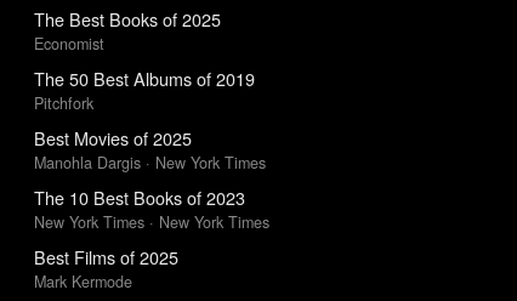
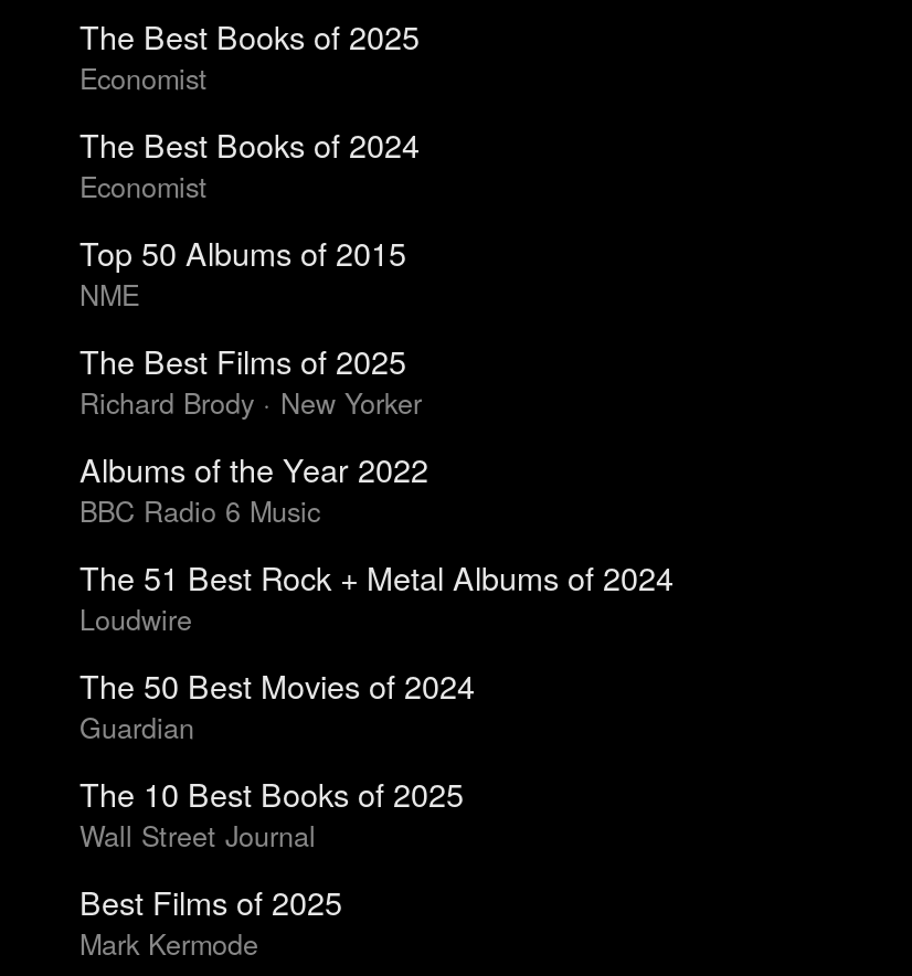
[33,66,269,233] The 50 Best Albums of 2019 | Pitchfork | Best Movies of 2025 | Manohla Dargis · New York Times | The 10 Best Books of 2023 | New York Times · New York Times -> [79,120,674,856] The Best Books of 2024 | Economist | Top 50 Albums of 2015 | NME | The Best Films of 2025 | Richard Brody · New Yorker | Albums of the Year 2022 | BBC Radio 6 Music | The 51 Best Rock + Metal Albums of 2024 | Loudwire | The 50 Best Movies of 2024 | Guardian | The 10 Best Books of 2025 | Wall Street Journal

